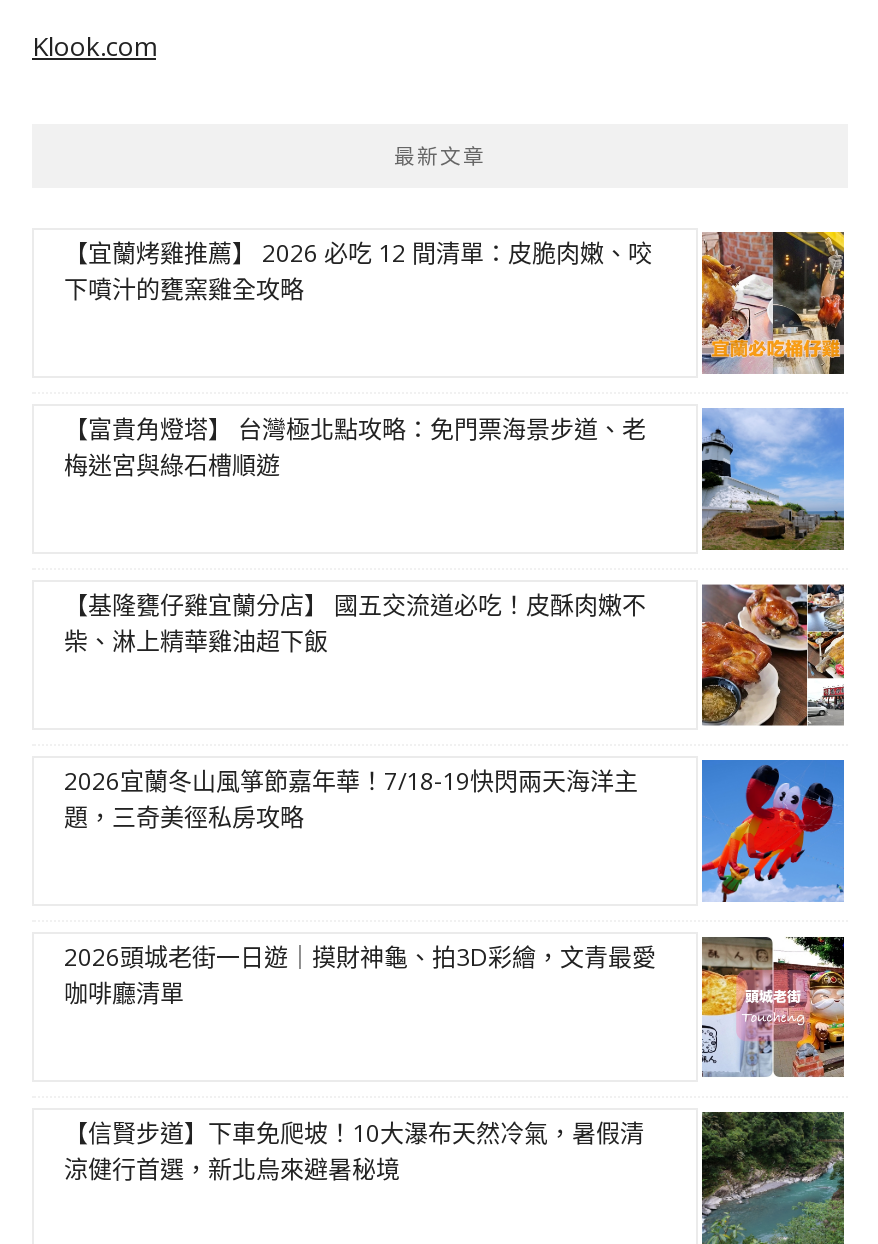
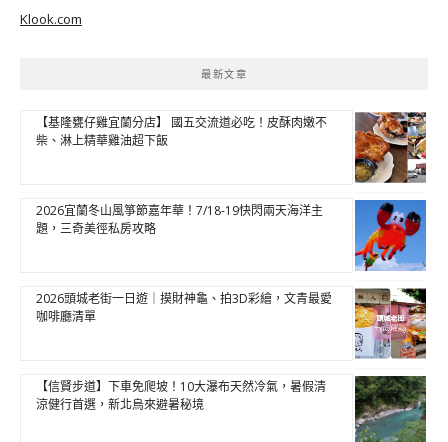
[64,230,846,374] [image] | 【宜蘭烤雞推薦】 2026 必吃 12 間清單：皮脆肉嫩、咬 | 下噴汁的甕窯雞全攻略 -> none
[64,408,846,552] [image] | 【富貴角燈塔】 台灣極北點攻略：免門票海景步道、老 | 梅迷宮與綠石槽順遊 -> none

